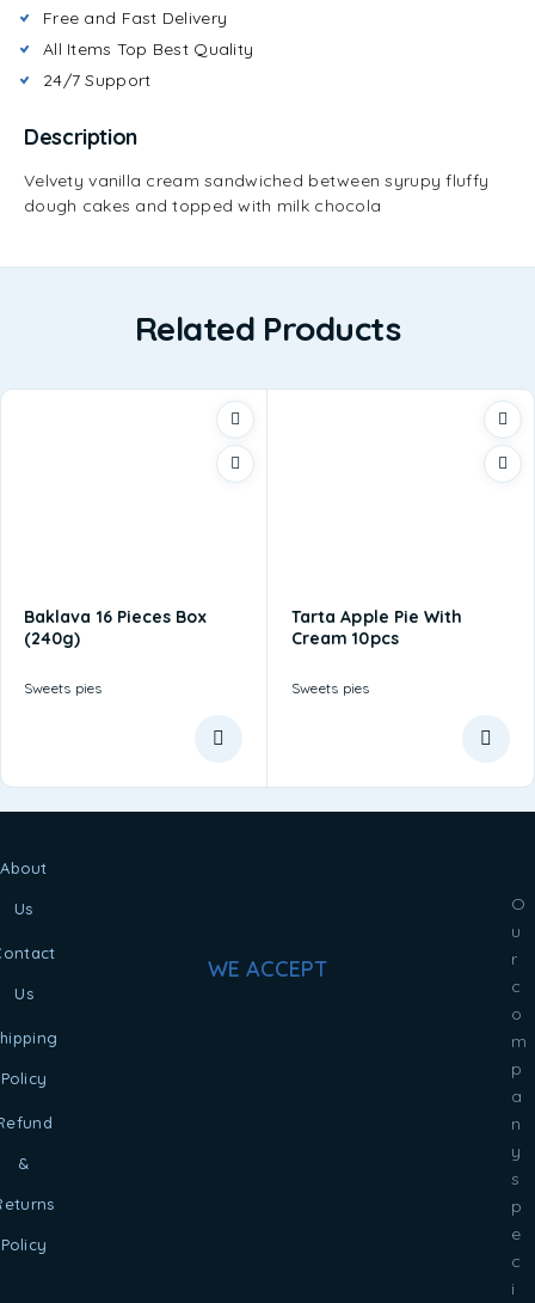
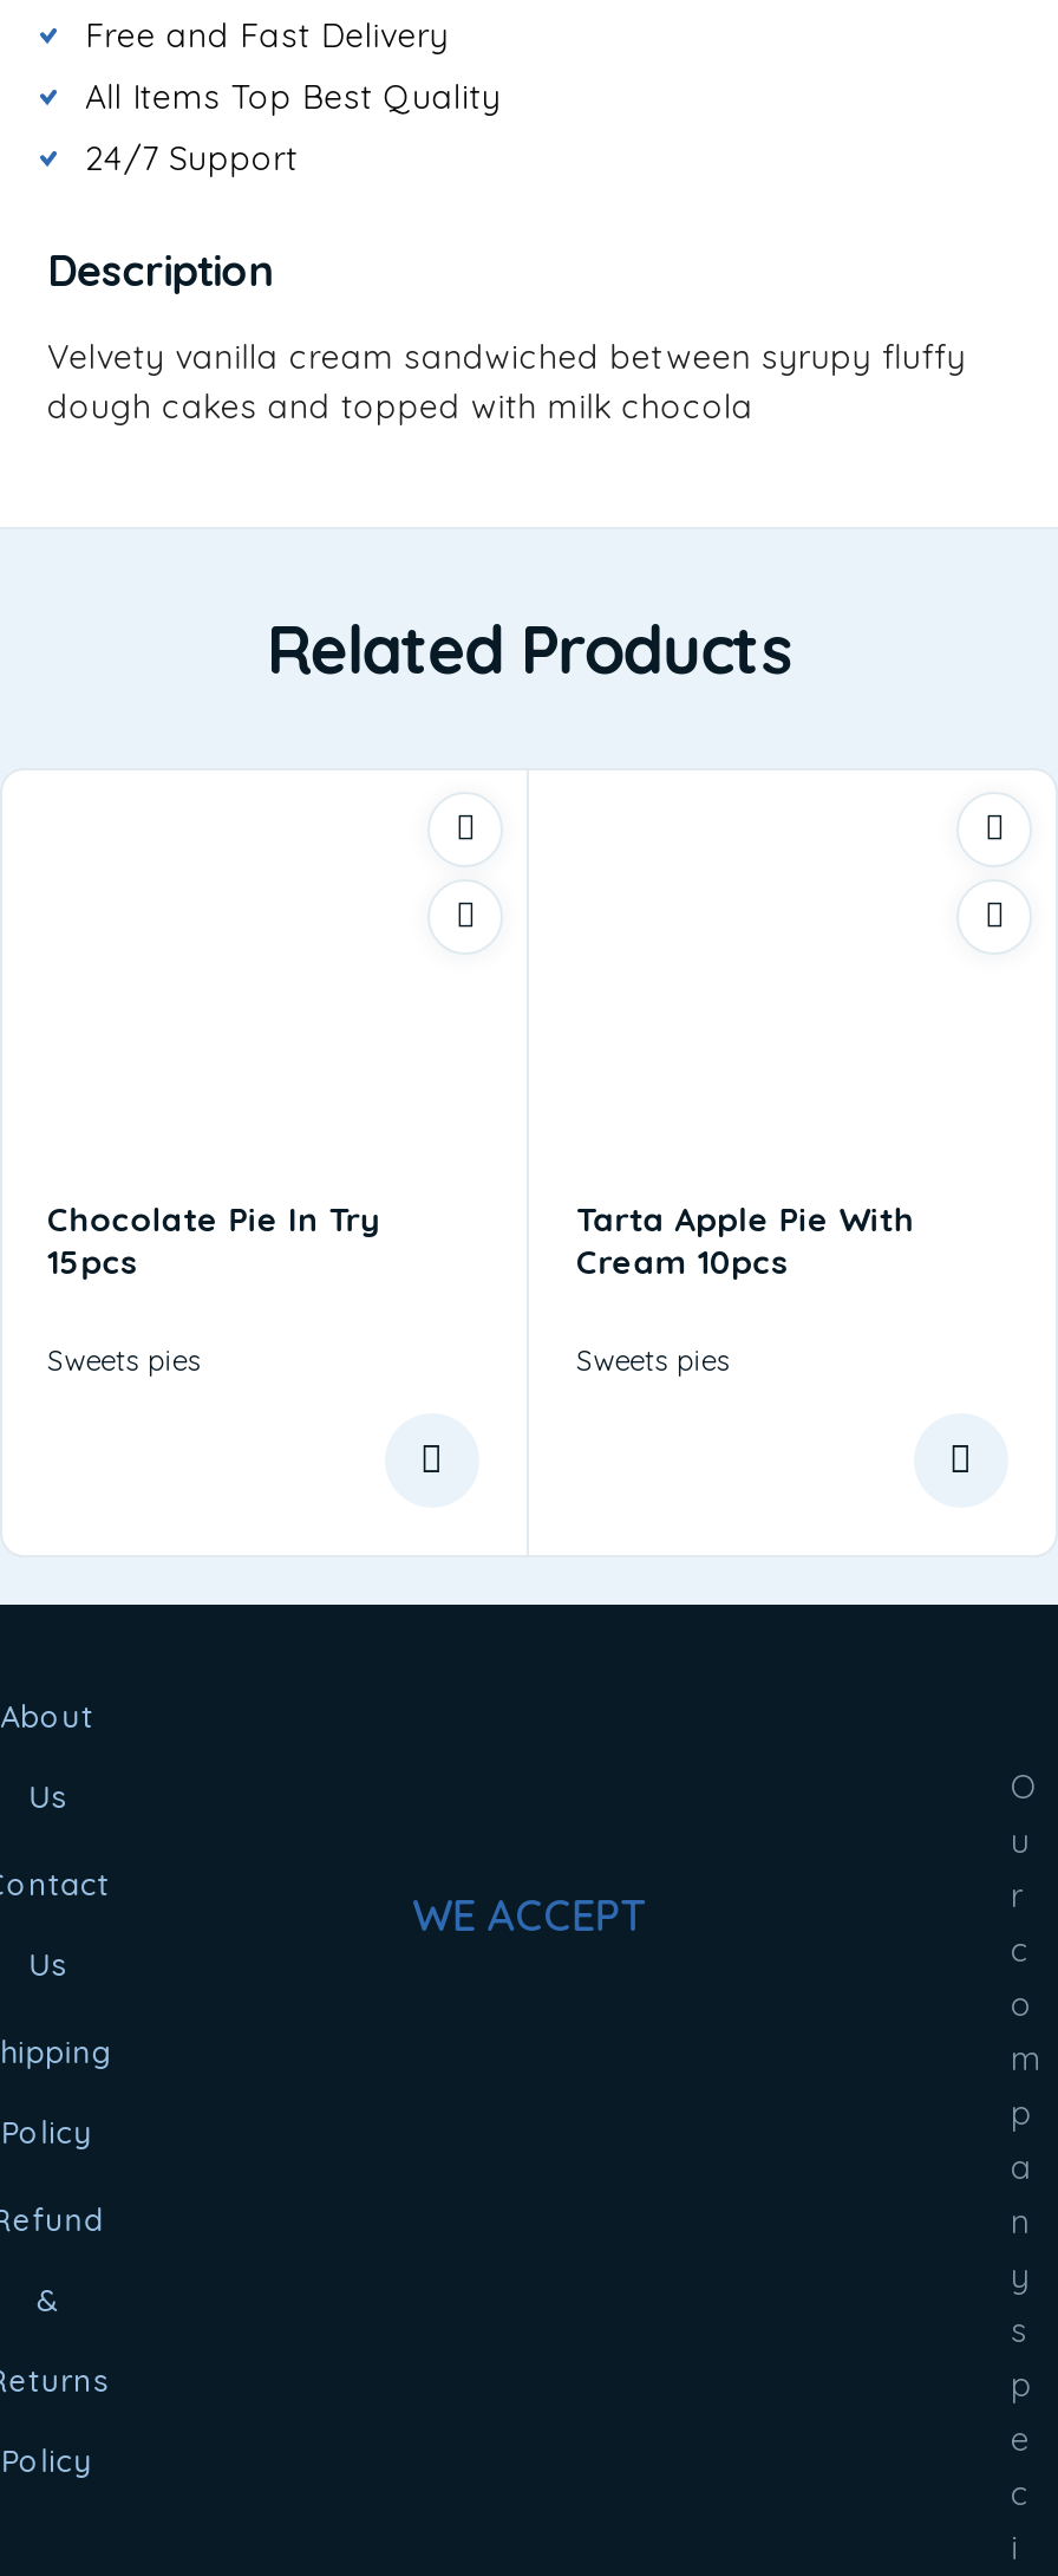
[24,606,207,649] Baklava 16 Pieces Box | (240g) -> [47,1199,381,1284] Chocolate Pie In Try | 15pcs

